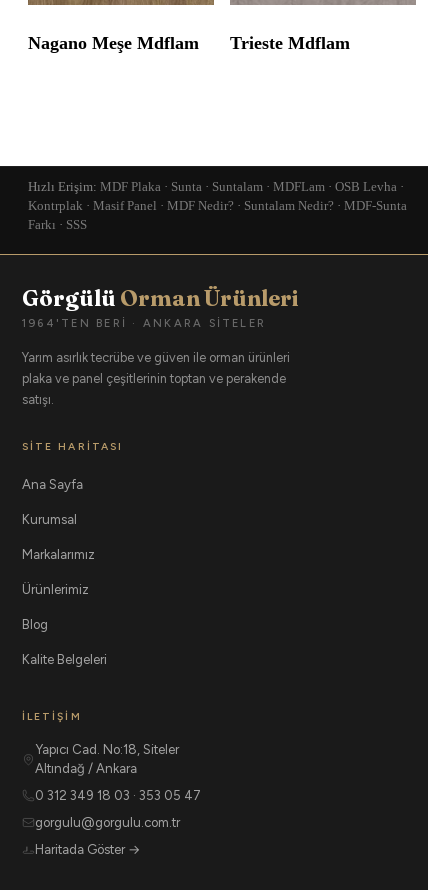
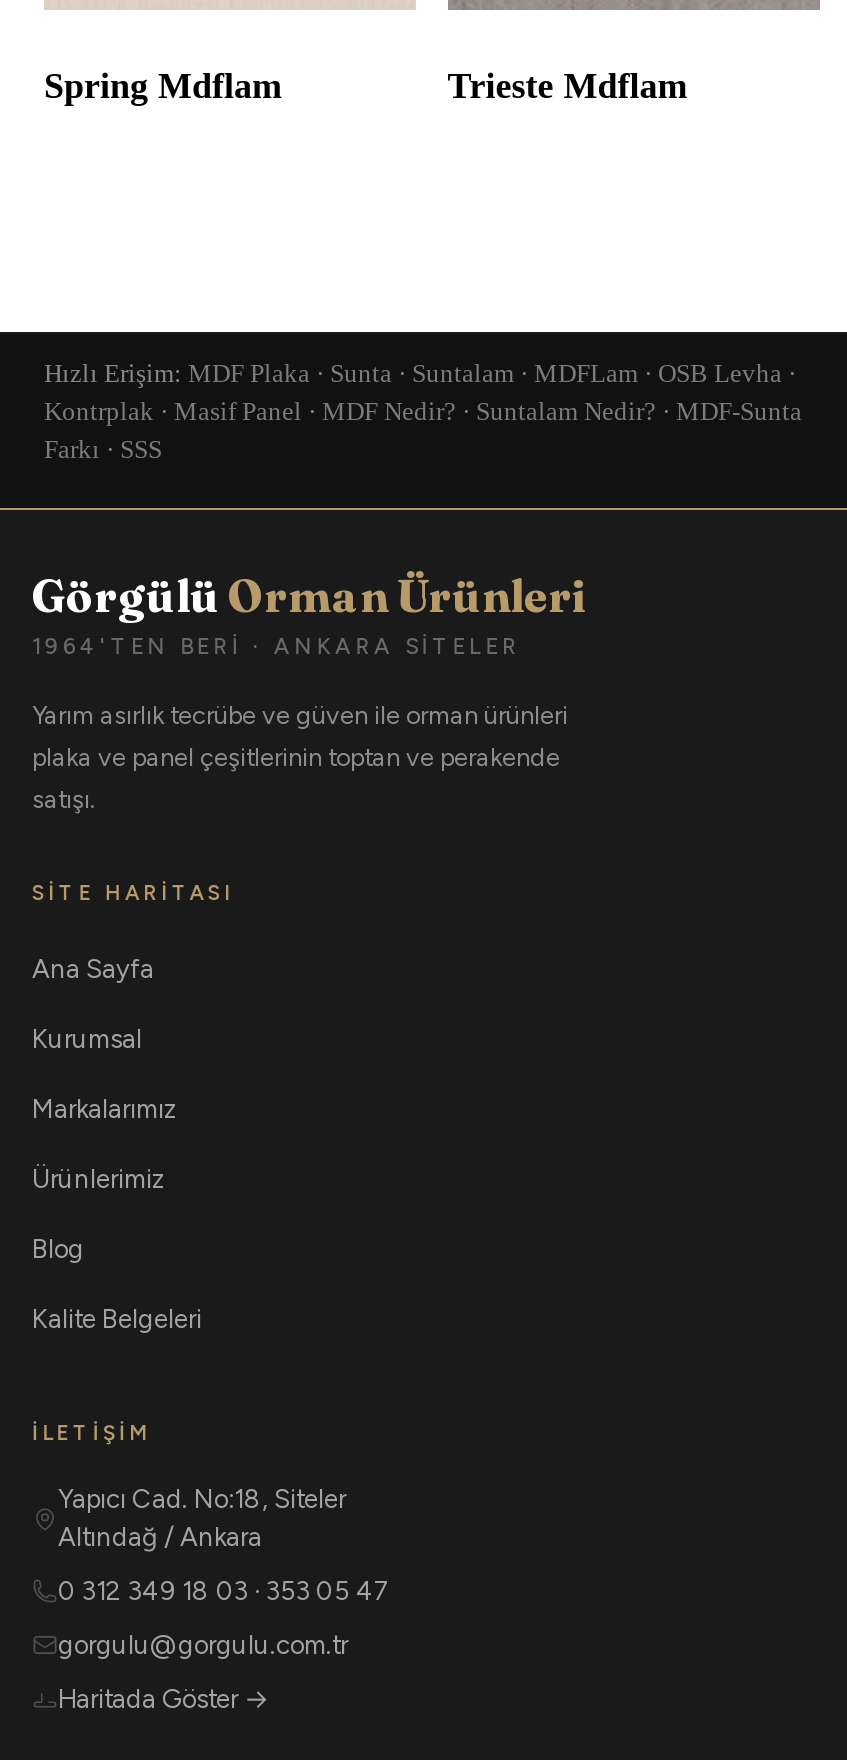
[28,33,199,53] Nagano Meşe Mdflam -> [44,67,282,107] Spring Mdflam

